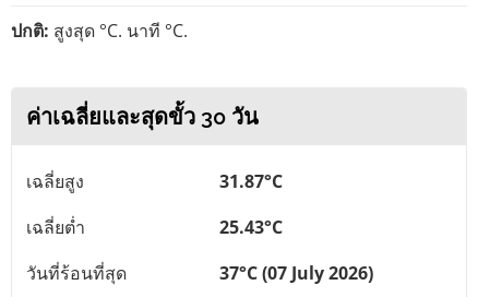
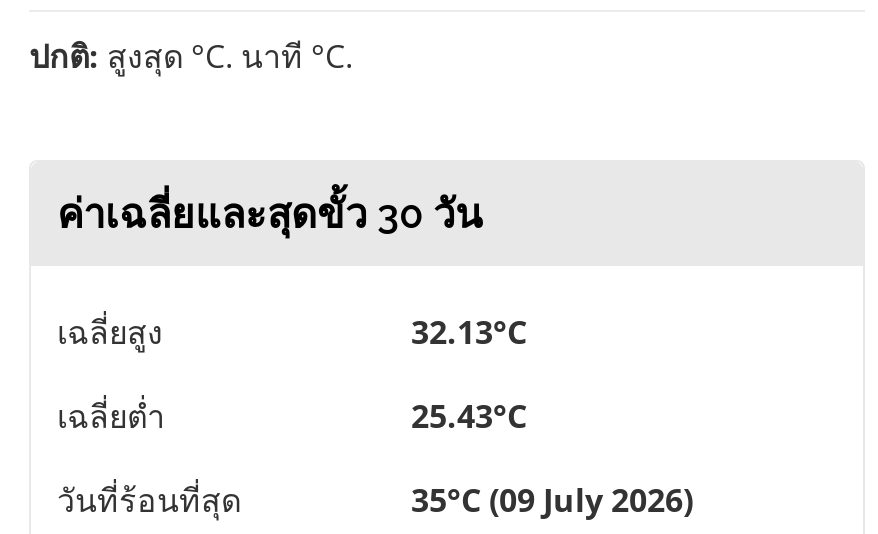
[219,169,283,193] 31.87°C -> [411,309,527,353] 32.13°C
[219,261,373,285] 37°C (07 July 2026) -> [411,477,693,521] 35°C (09 July 2026)

